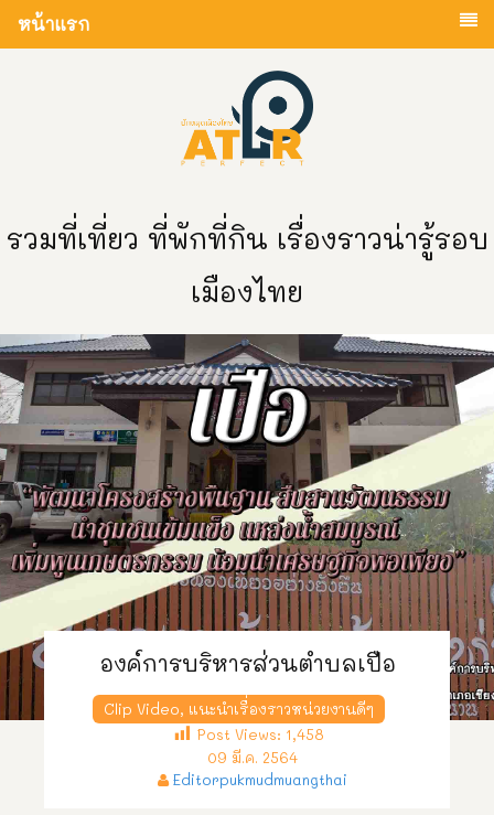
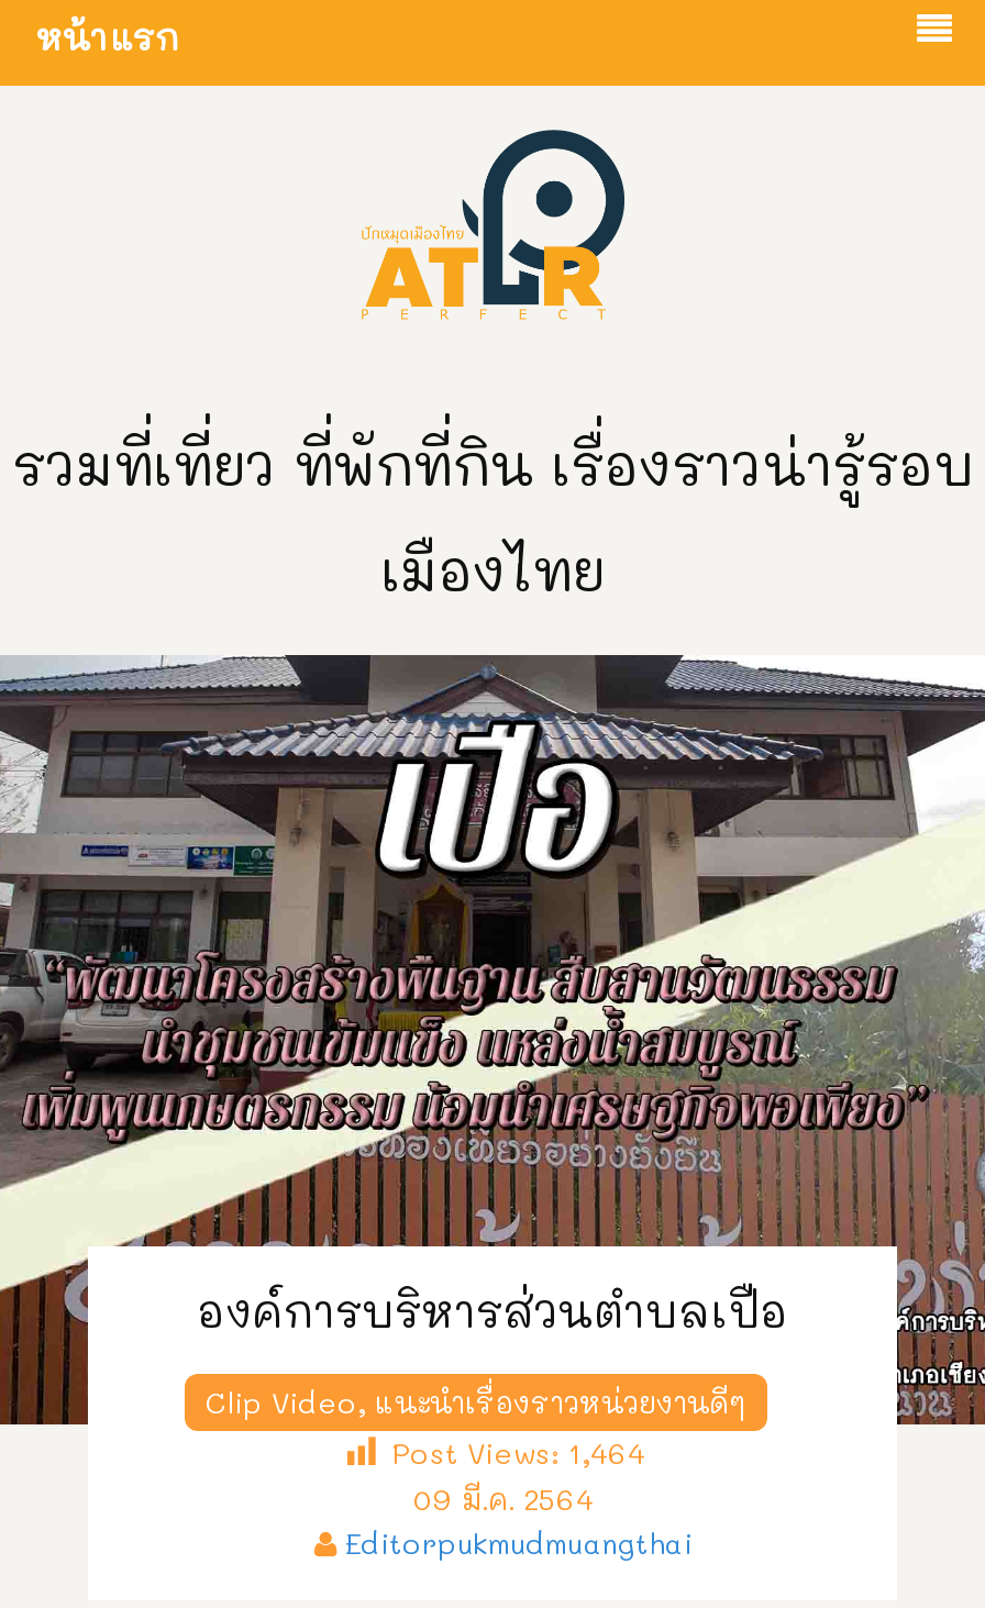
[197,724,324,743] Post Views: 1,458 -> [392,1433,645,1470] Post Views: 1,464

